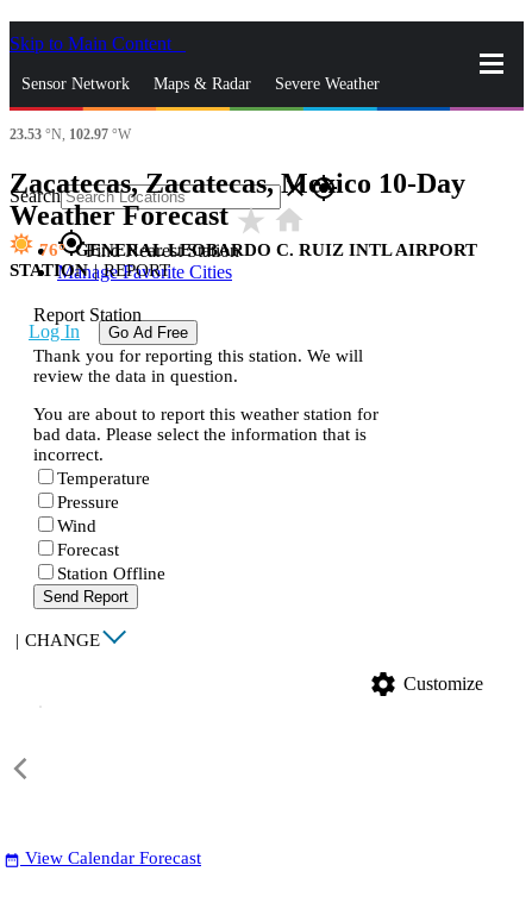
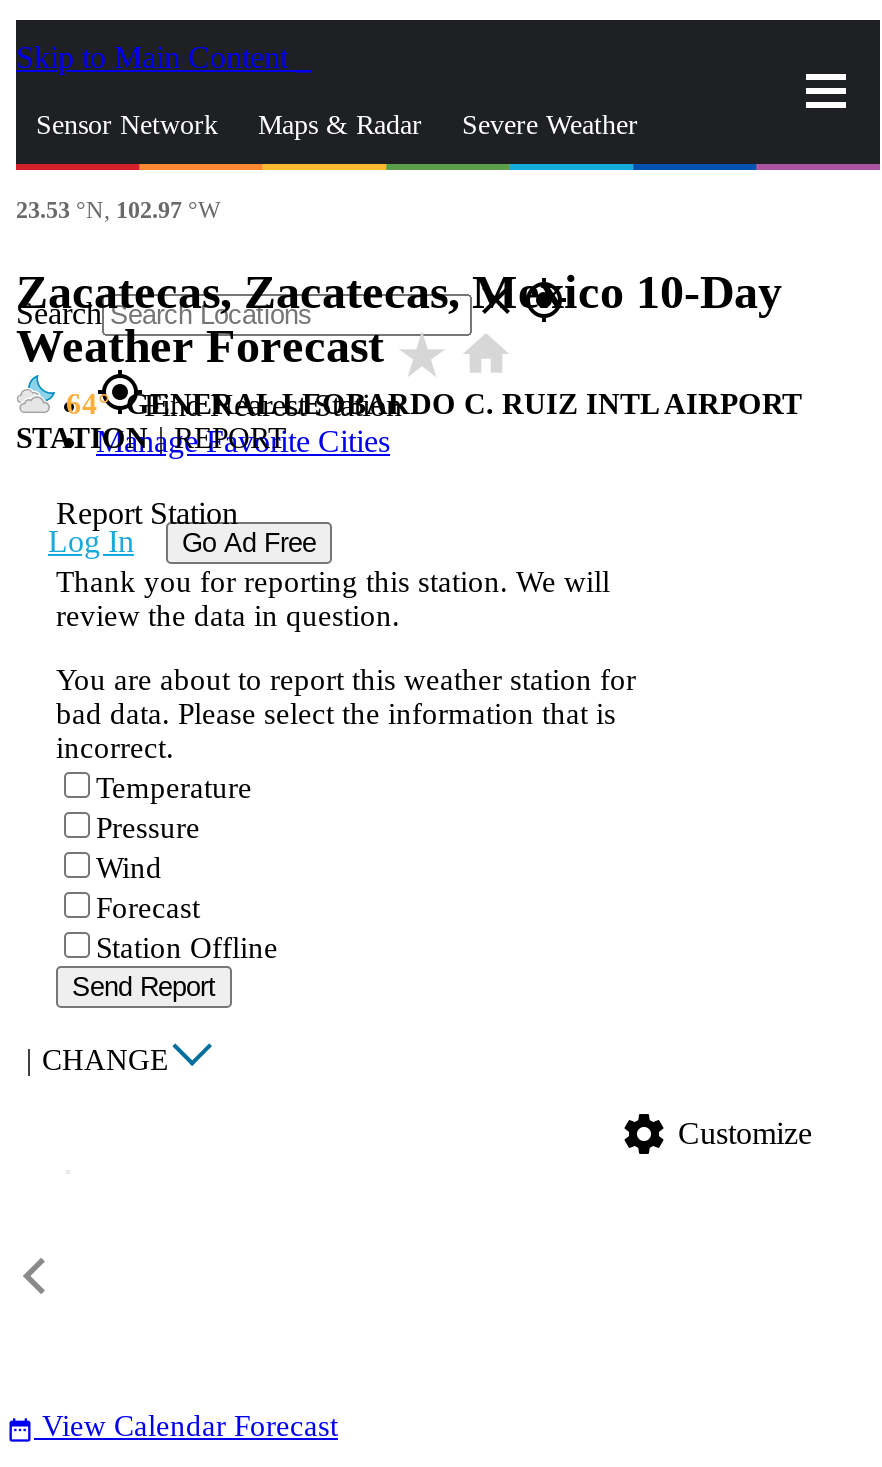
[39,240,58,259] 76 -> [66,388,98,420] 64

